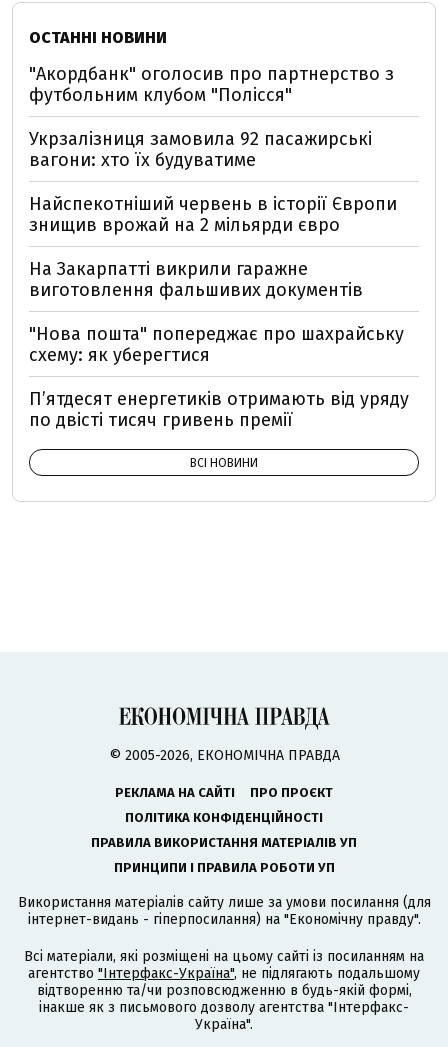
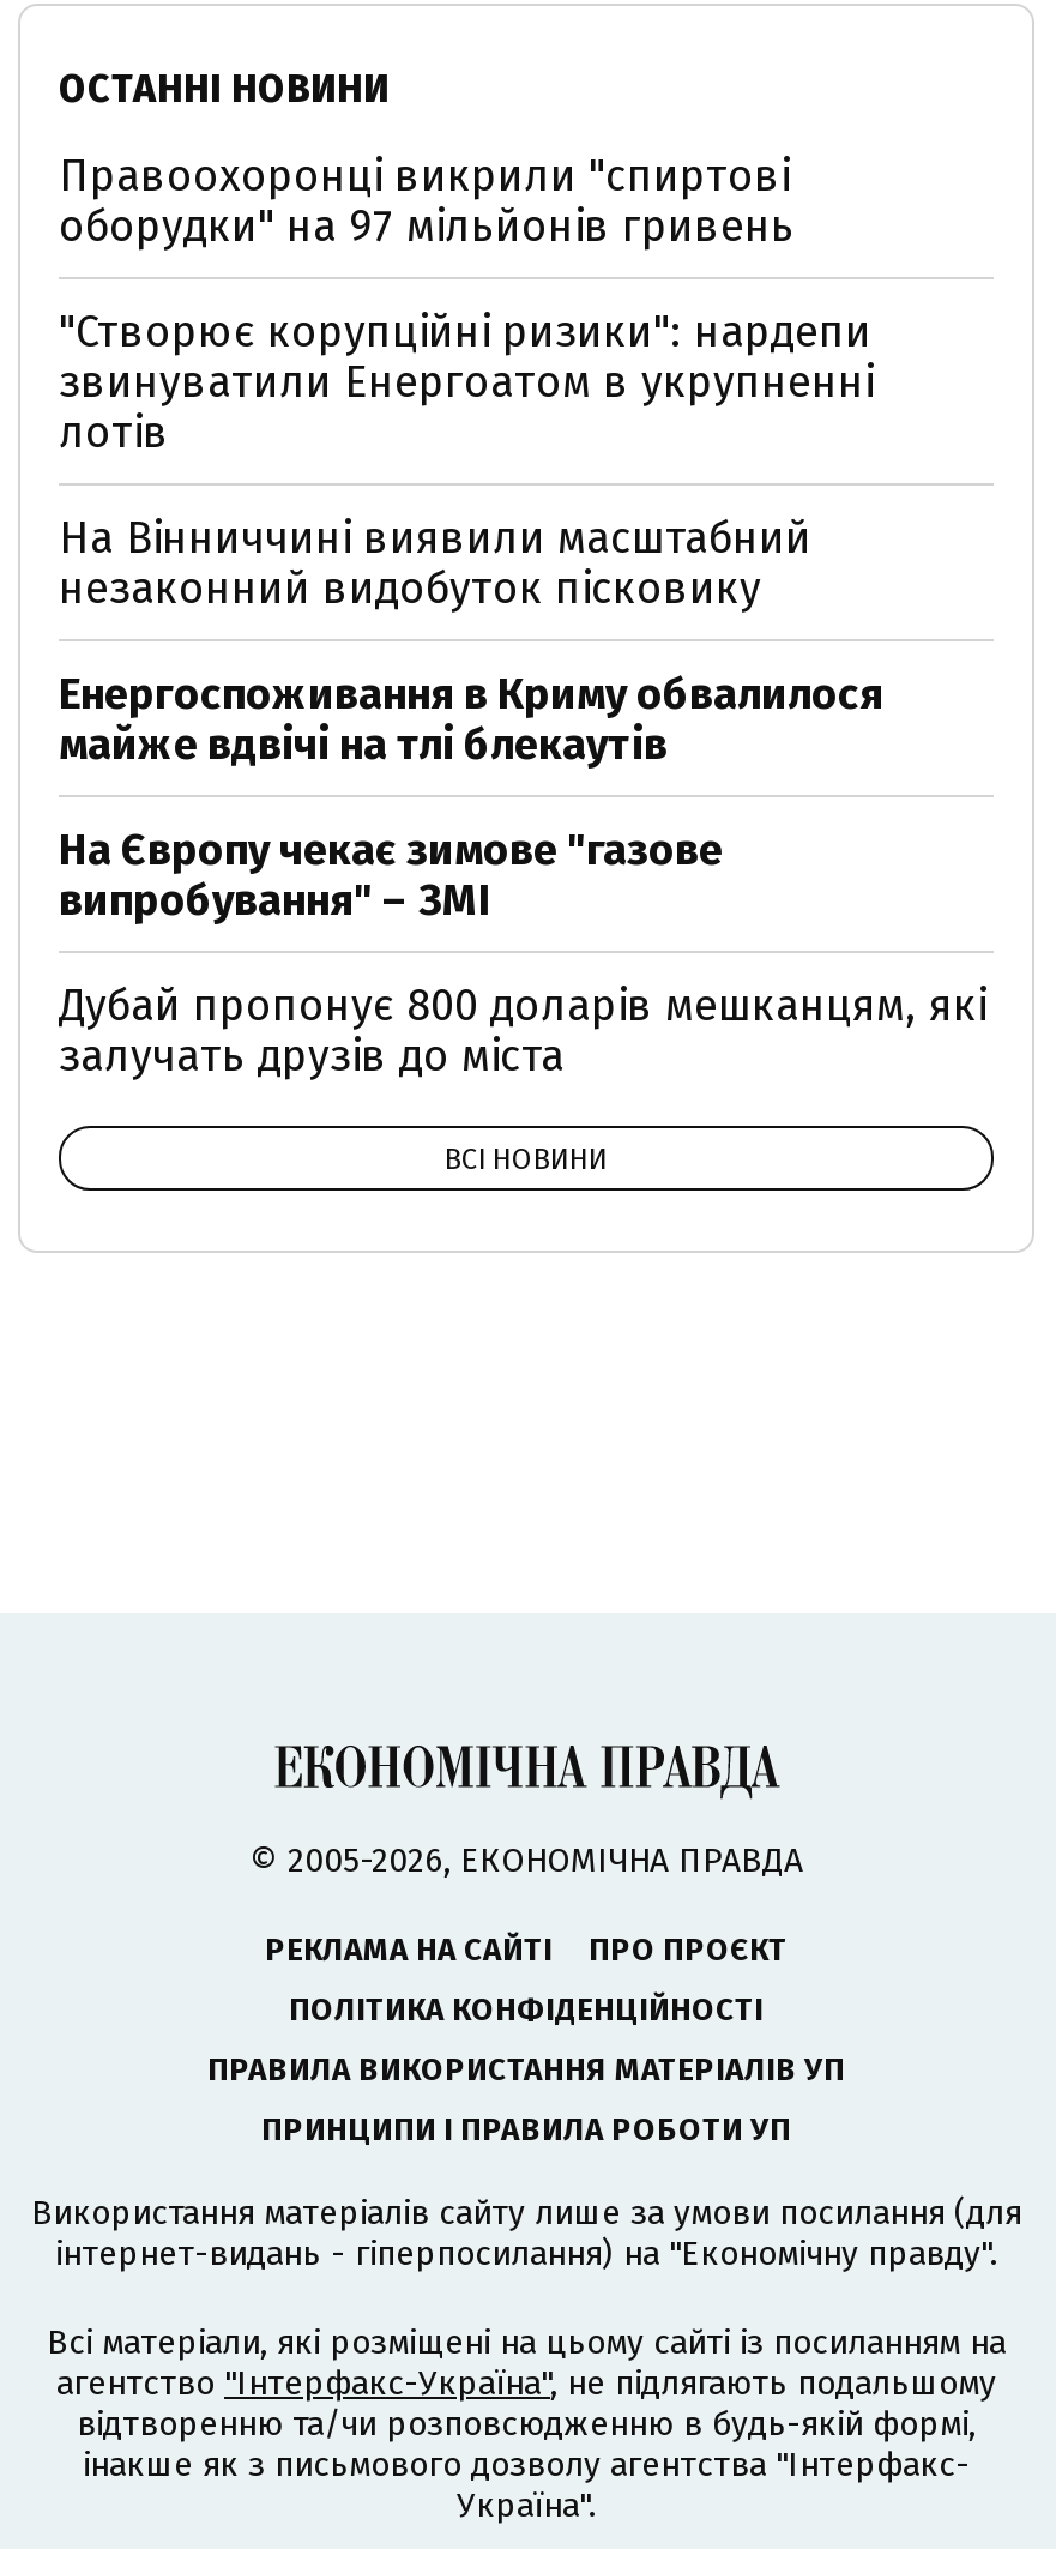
[29,63,394,106] "Акордбанк" оголосив про партнерство з | футбольним клубом "Полісся" -> [59,150,795,253] Правоохоронці викрили "спиртові | оборудки" на 97 мільйонів гривень
[29,128,372,171] Укрзалізниця замовила 92 пасажирські | вагони: хто їх будуватиме -> [59,306,874,459] "Створює корупційні ризики": нардепи | звинуватили Енергоатом в укрупненні | лотів
[29,193,397,236] Найспекотніший червень в історії Європи | знищив врожай на 2 мільярди євро -> [59,512,811,615] На Вінниччині виявили масштабний | незаконний видобуток пісковику
[29,258,363,301] На Закарпатті викрили гаражне | виготовлення фальшивих документів -> [59,668,883,771] Енергоспоживання в Криму обвалилося | майже вдвічі на тлі блекаутів
[29,323,404,366] "Нова пошта" попереджає про шахрайську | схему: як уберегтися -> [59,824,723,927] На Європу чекає зимове "газове | випробування" – ЗМІ
[29,388,409,431] П’ятдесят енергетиків отримають від уряду | по двісті тисяч гривень премії -> [59,980,986,1083] Дубай пропонує 800 доларів мешканцям, які | залучать друзів до міста

